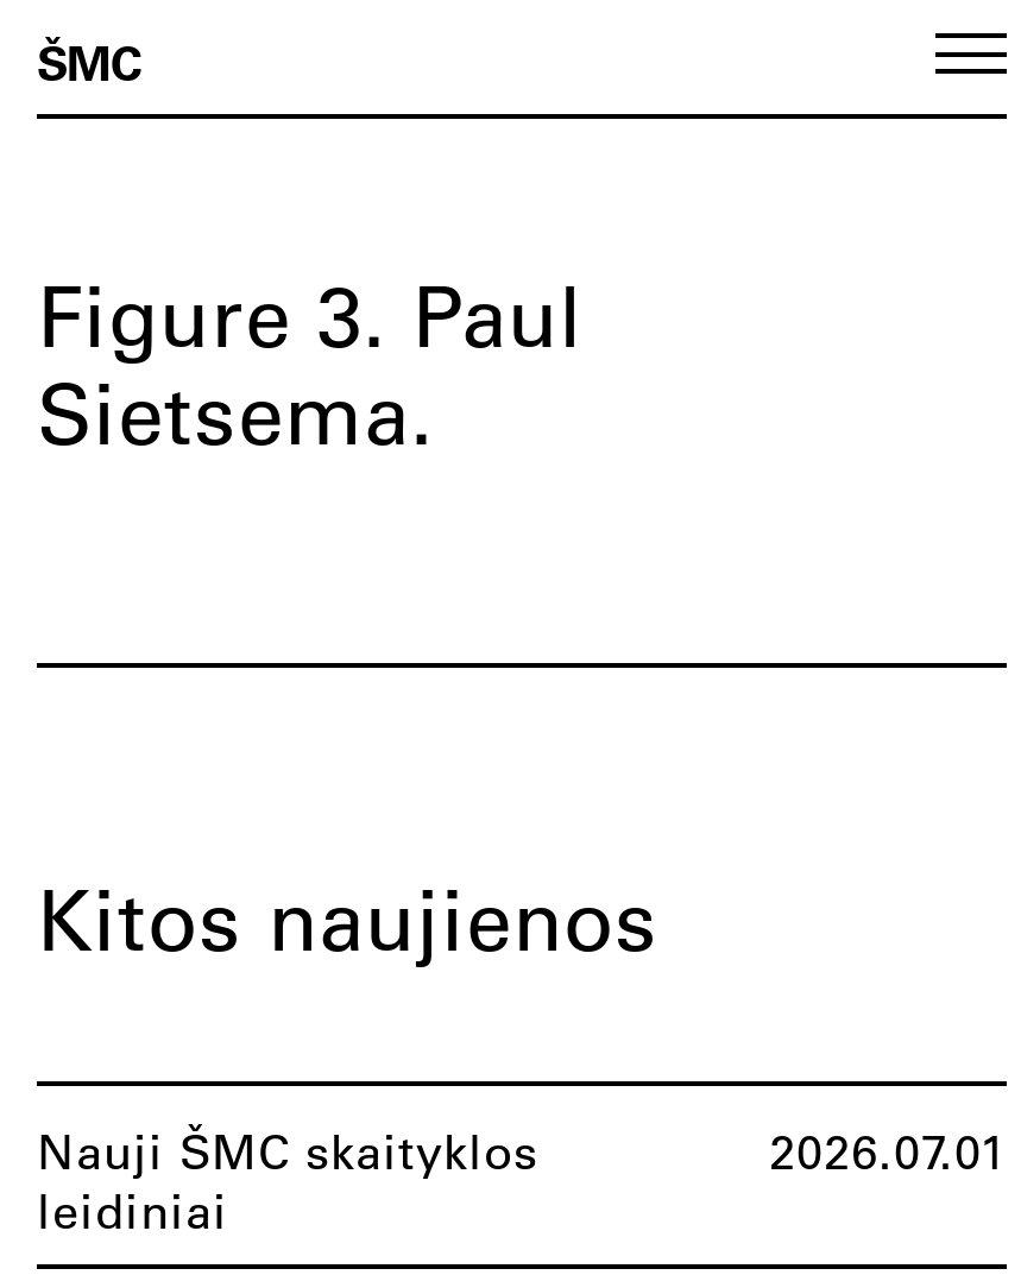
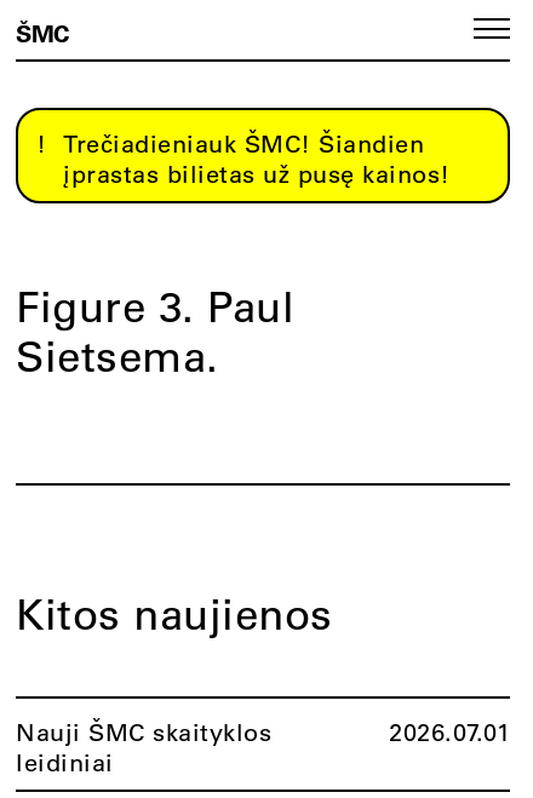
none -> [63,128,450,189] Trečiadieniauk ŠMC! Šiandien | įprastas bilietas už pusę kainos!

